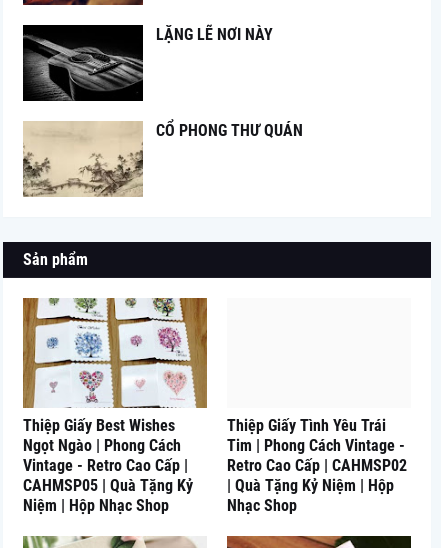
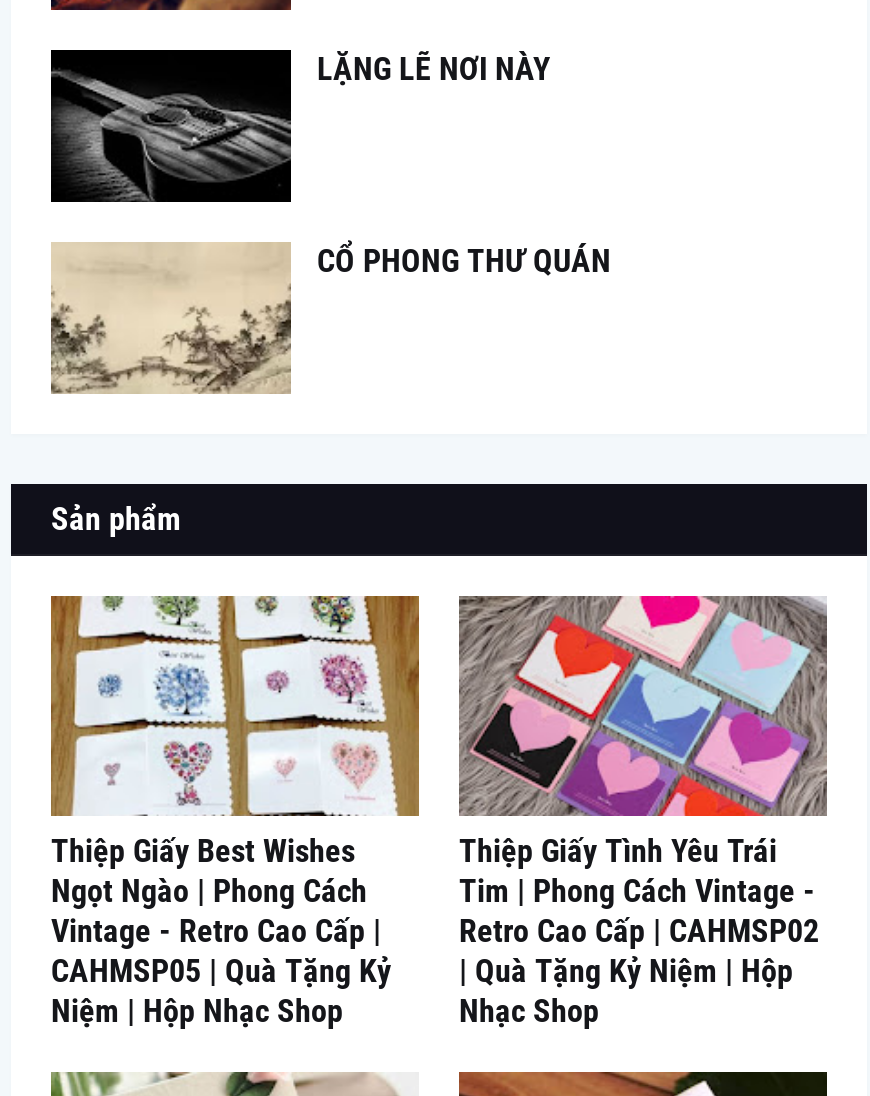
none -> [457,594,829,818] [image]

